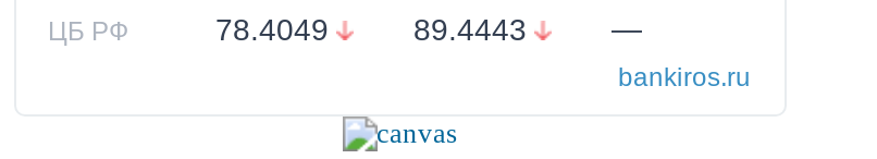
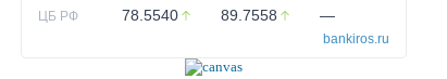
[215,13,329,47] 78.4049 -> [121,7,178,24] 78.5540
[413,13,527,47] 89.4443 -> [220,7,277,24] 89.7558

